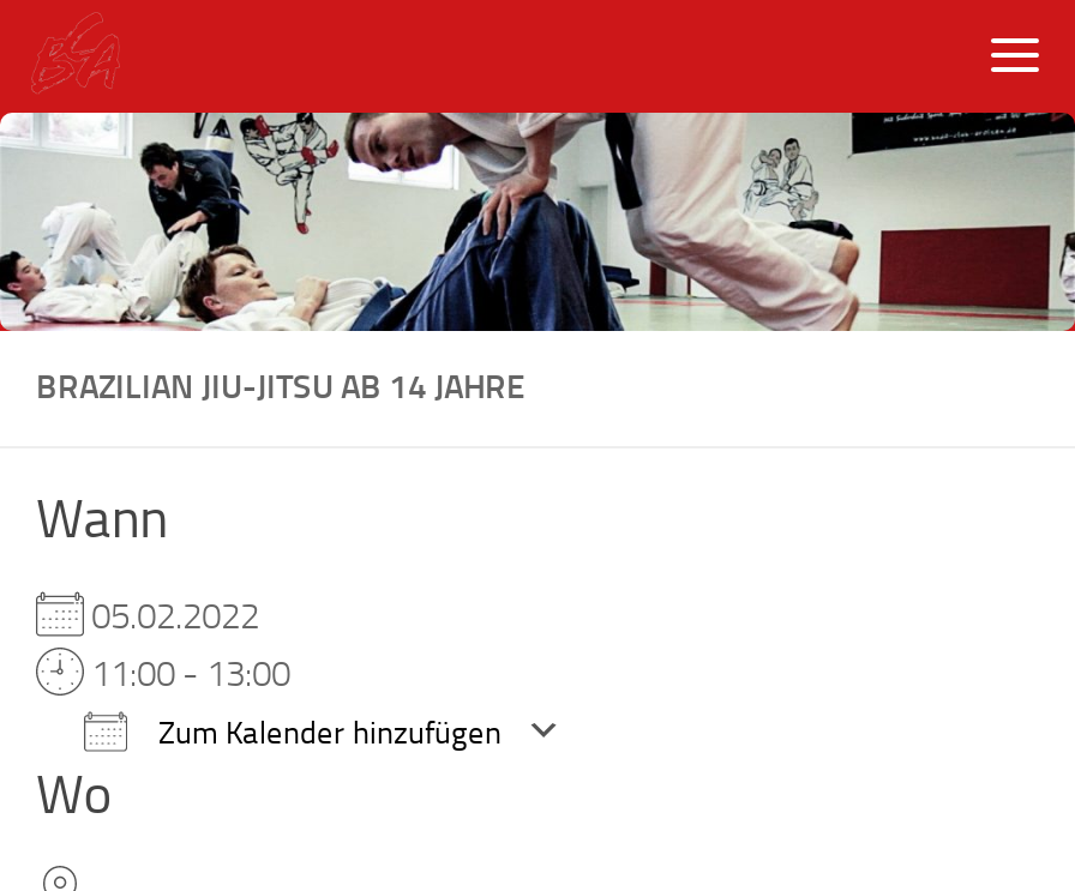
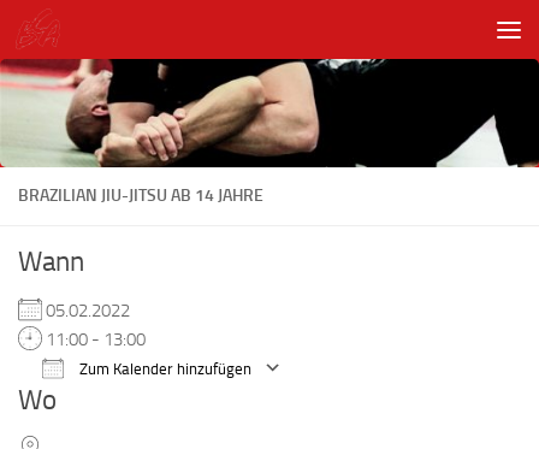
[7,110,1068,333] [image] -> [4,58,535,169] [image]

